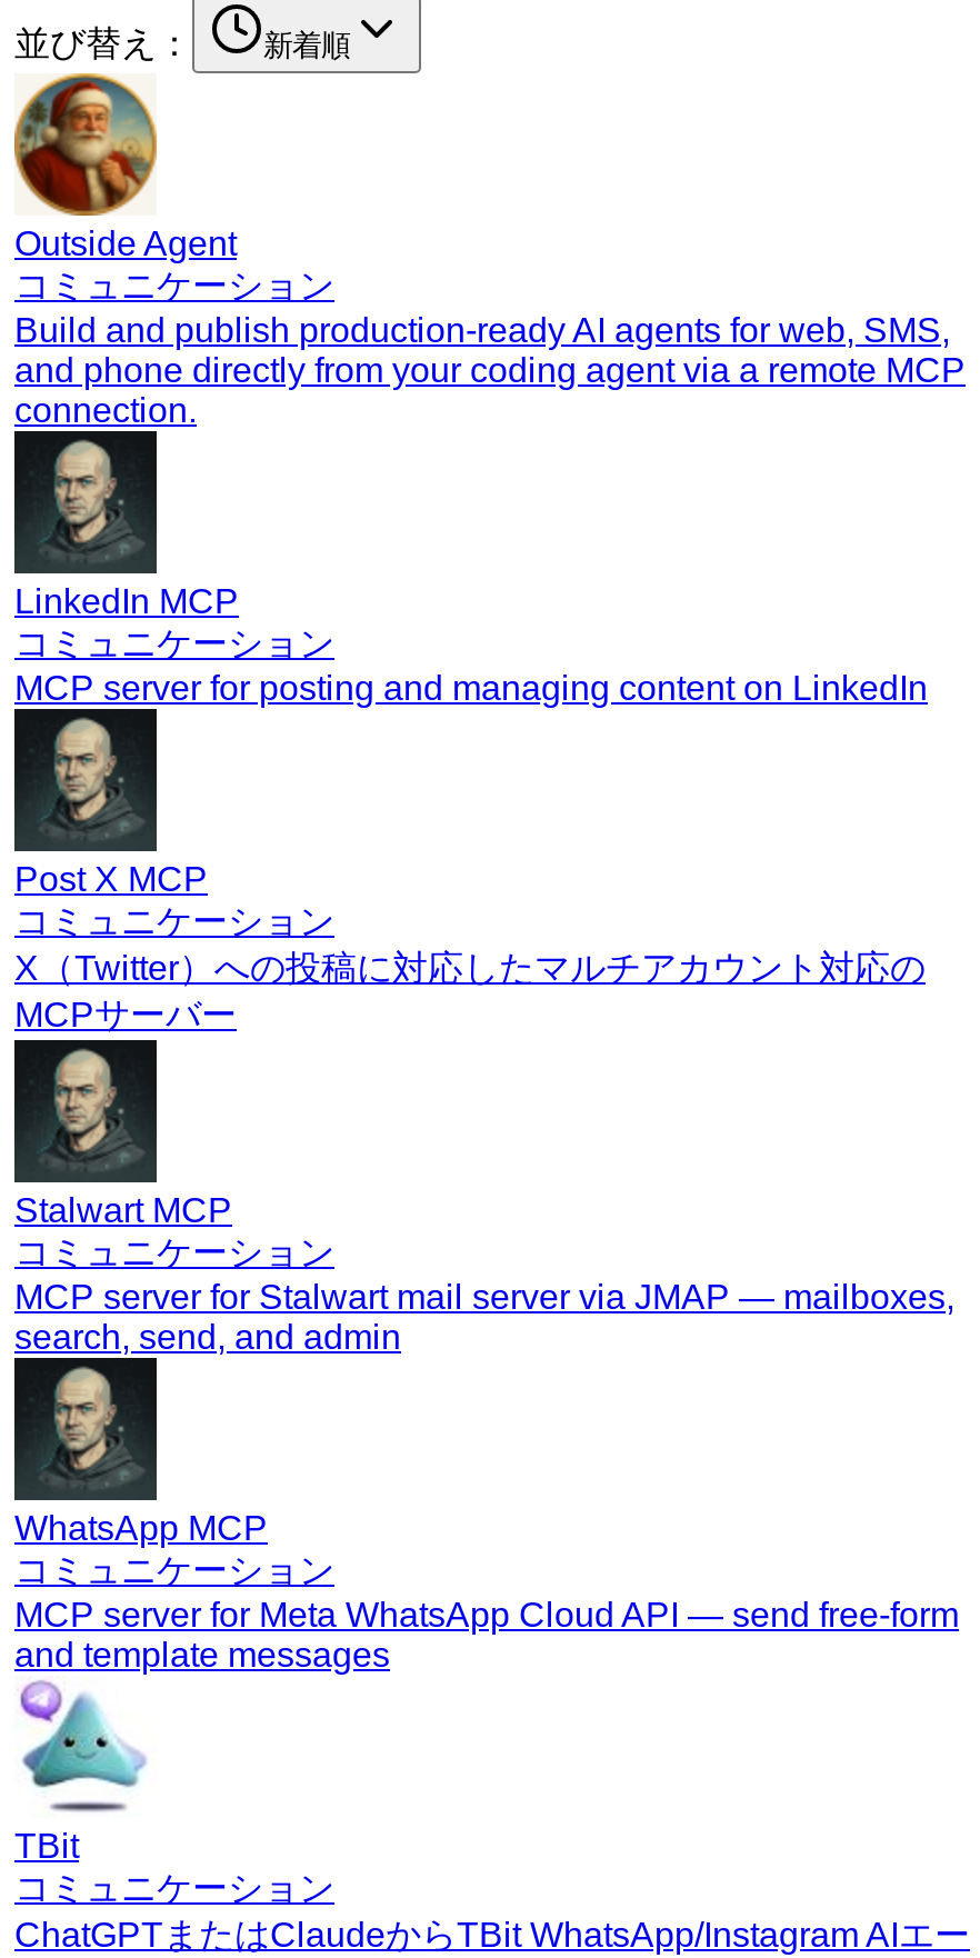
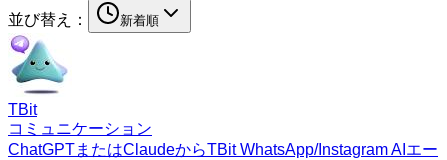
[12,71,966,429] [image] | Outside Agent | コミュニケーション | Build and publish production-ready AI agents for web, SMS, | and phone directly from your coding agent via a remote MCP | connection. -> none
[12,444,928,707] [image] | LinkedIn MCP | コミュニケーション | MCP server for posting and managing content on LinkedIn -> none
[12,722,926,1033] [image] | Post X MCP | コミュニケーション | X（Twitter）への投稿に対応したマルチアカウント対応の | MCPサーバー -> none
[12,1049,954,1355] [image] | Stalwart MCP | コミュニケーション | MCP server for Stalwart mail server via JMAP — mailboxes, | search, send, and admin -> none
[12,1371,959,1673] [image] | WhatsApp MCP | コミュニケーション | MCP server for Meta WhatsApp Cloud API — send free-form | and template messages -> none

